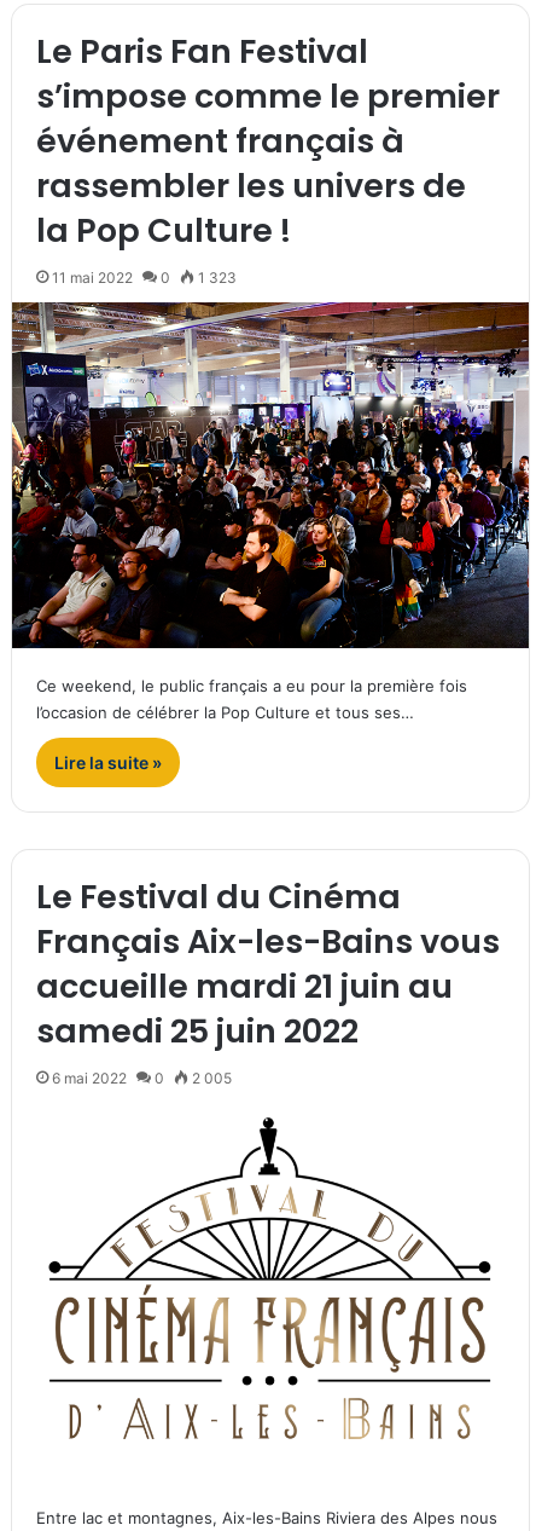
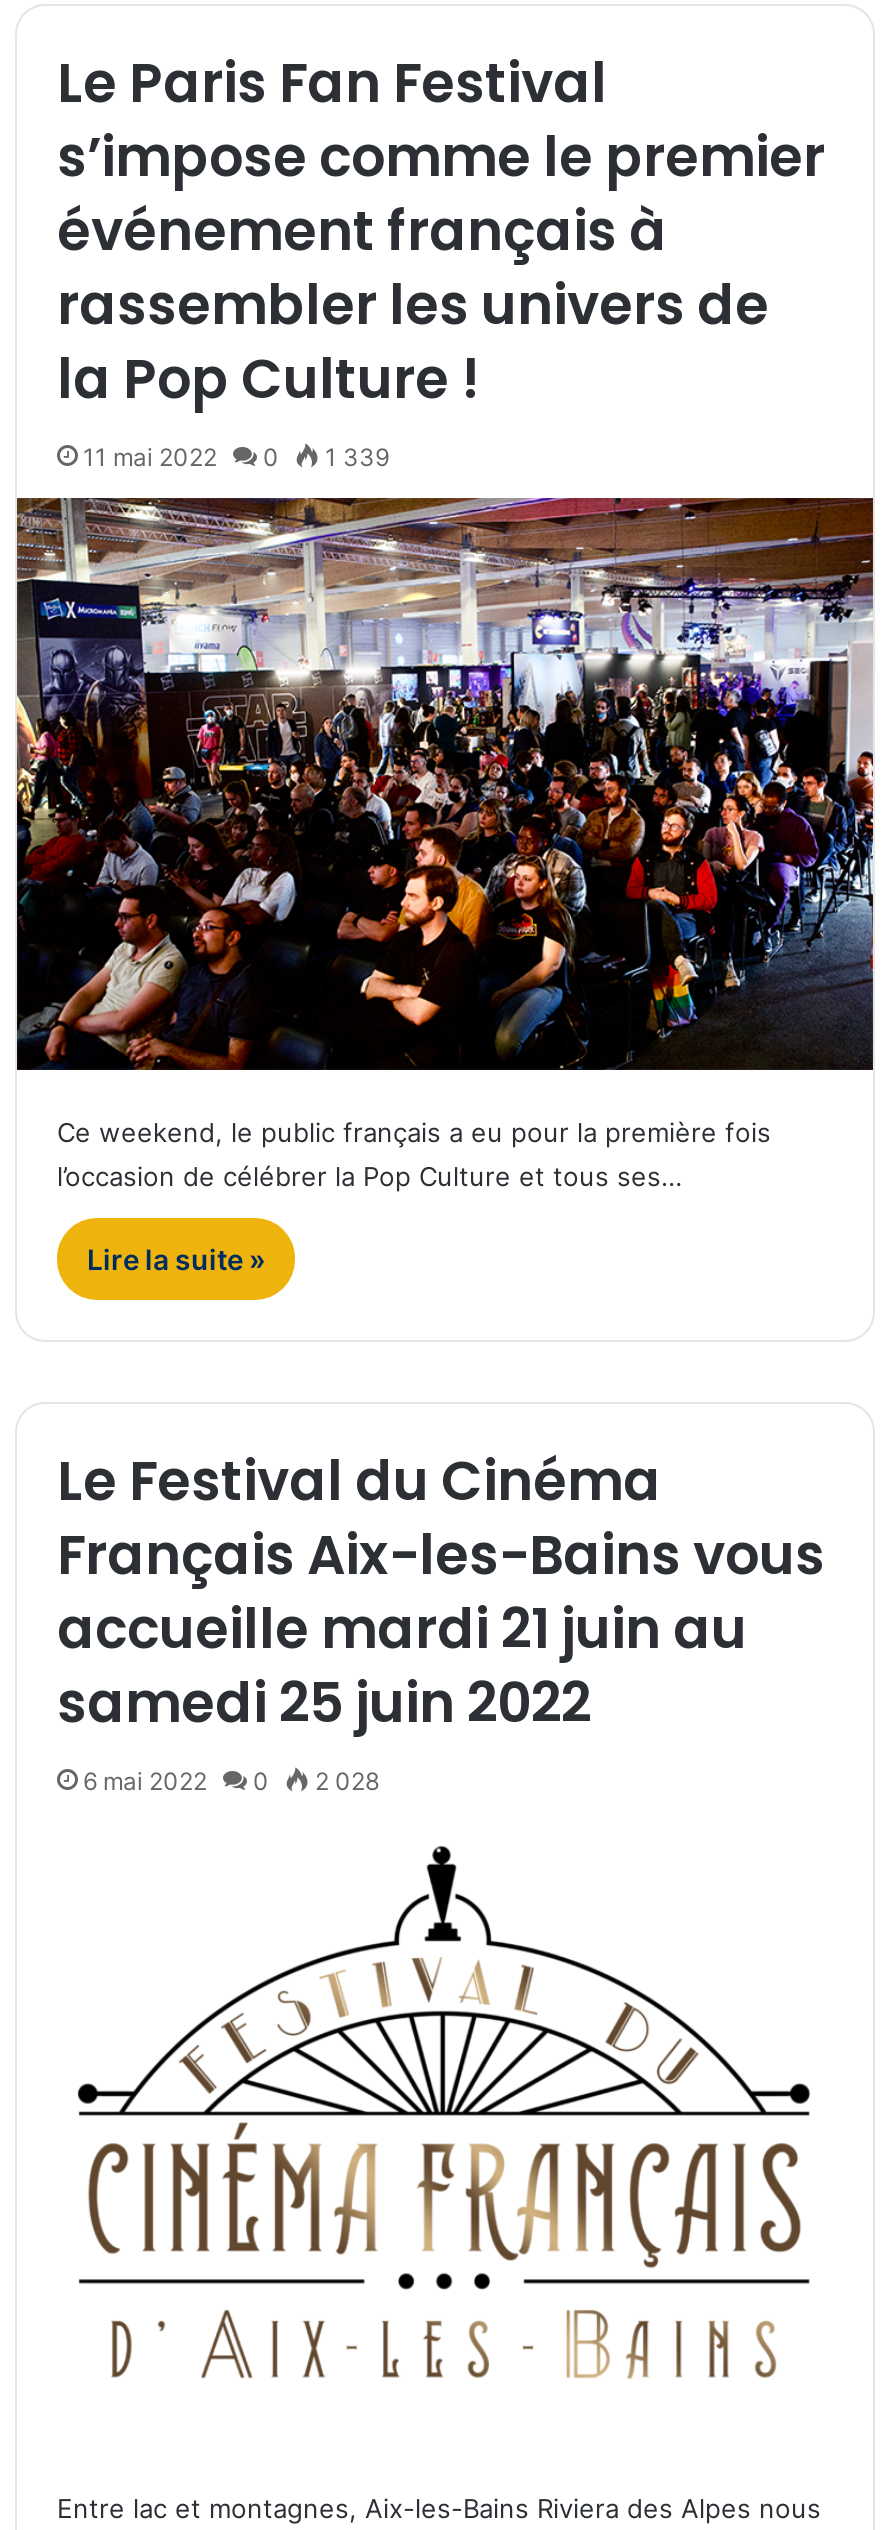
[52,268,237,286] 11 mai 2022 0 1 323 -> [83,442,389,472] 11 mai 2022 0 1 339
[52,1069,232,1087] 6 mai 2022 0 2 005 -> [83,1766,379,1796] 6 mai 2022 0 2 028

